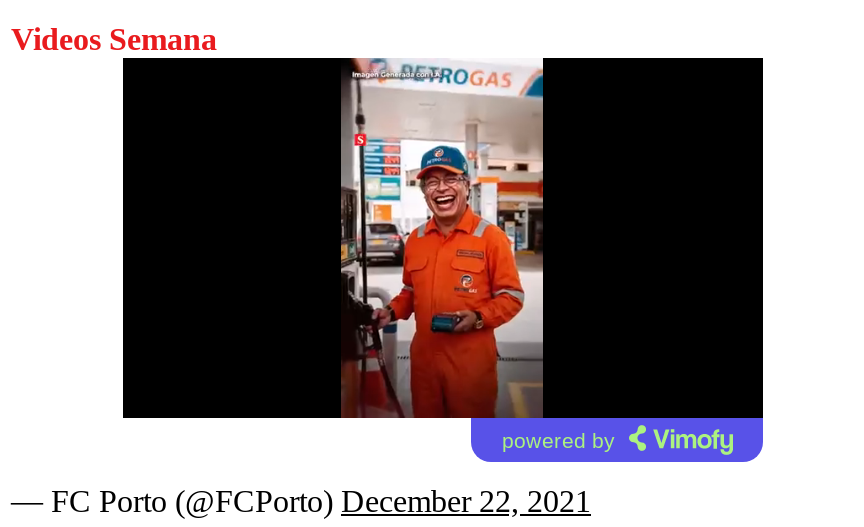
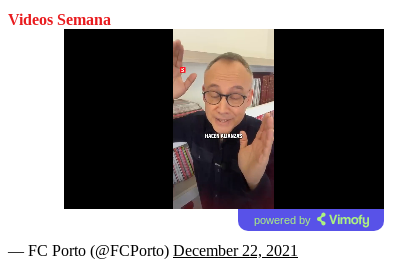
[339,56,545,420] [image] -> [172,29,275,209] [image]

